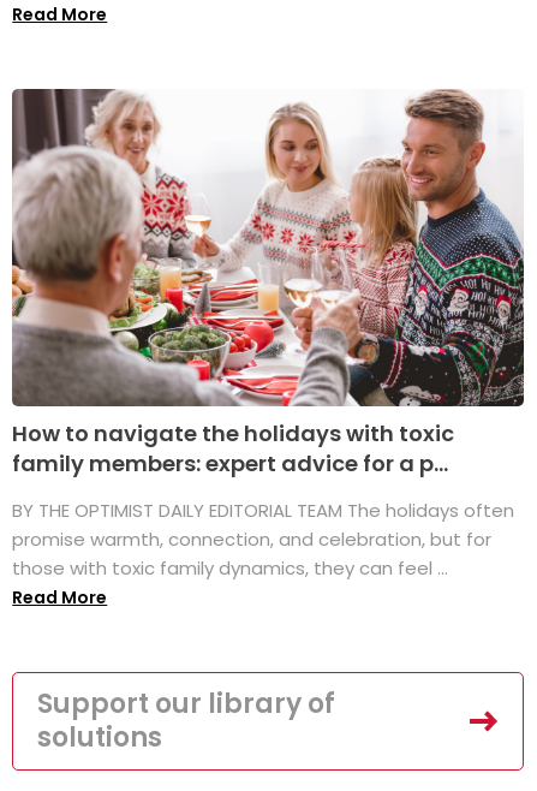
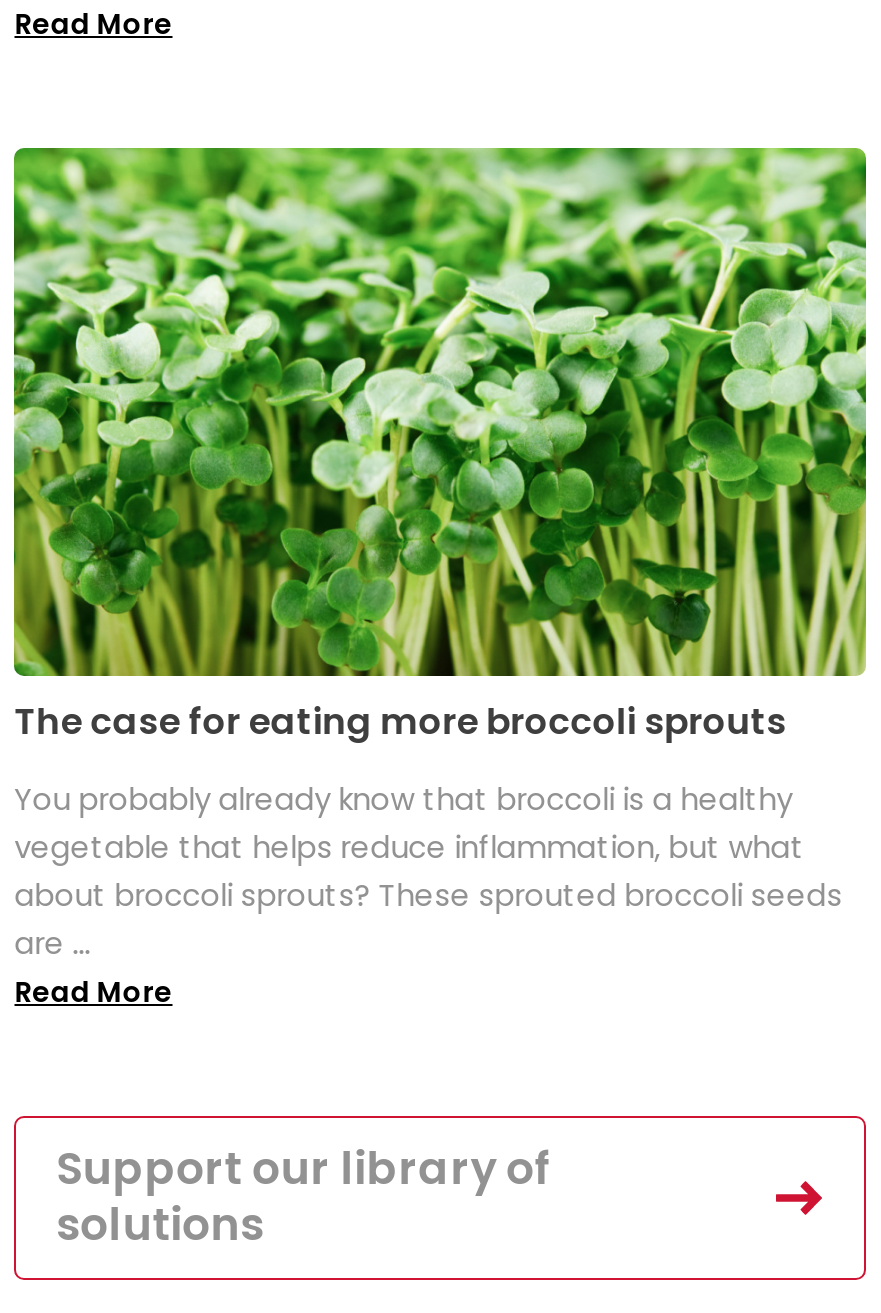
[11,88,525,479] [image] | How to navigate the holidays with toxic | family members: expert advice for a p... -> [12,146,868,746] [image] | The case for eating more broccoli sprouts
[12,498,514,581] BY THE OPTIMIST DAILY EDITORIAL TEAM The holidays often | promise warmth, connection, and celebration, but for | those with toxic family dynamics, they can feel ... -> [14,778,842,964] You probably already know that broccoli is a healthy | vegetable that helps reduce inflammation, but what | about broccoli sprouts? These sprouted broccoli seeds | are ...

